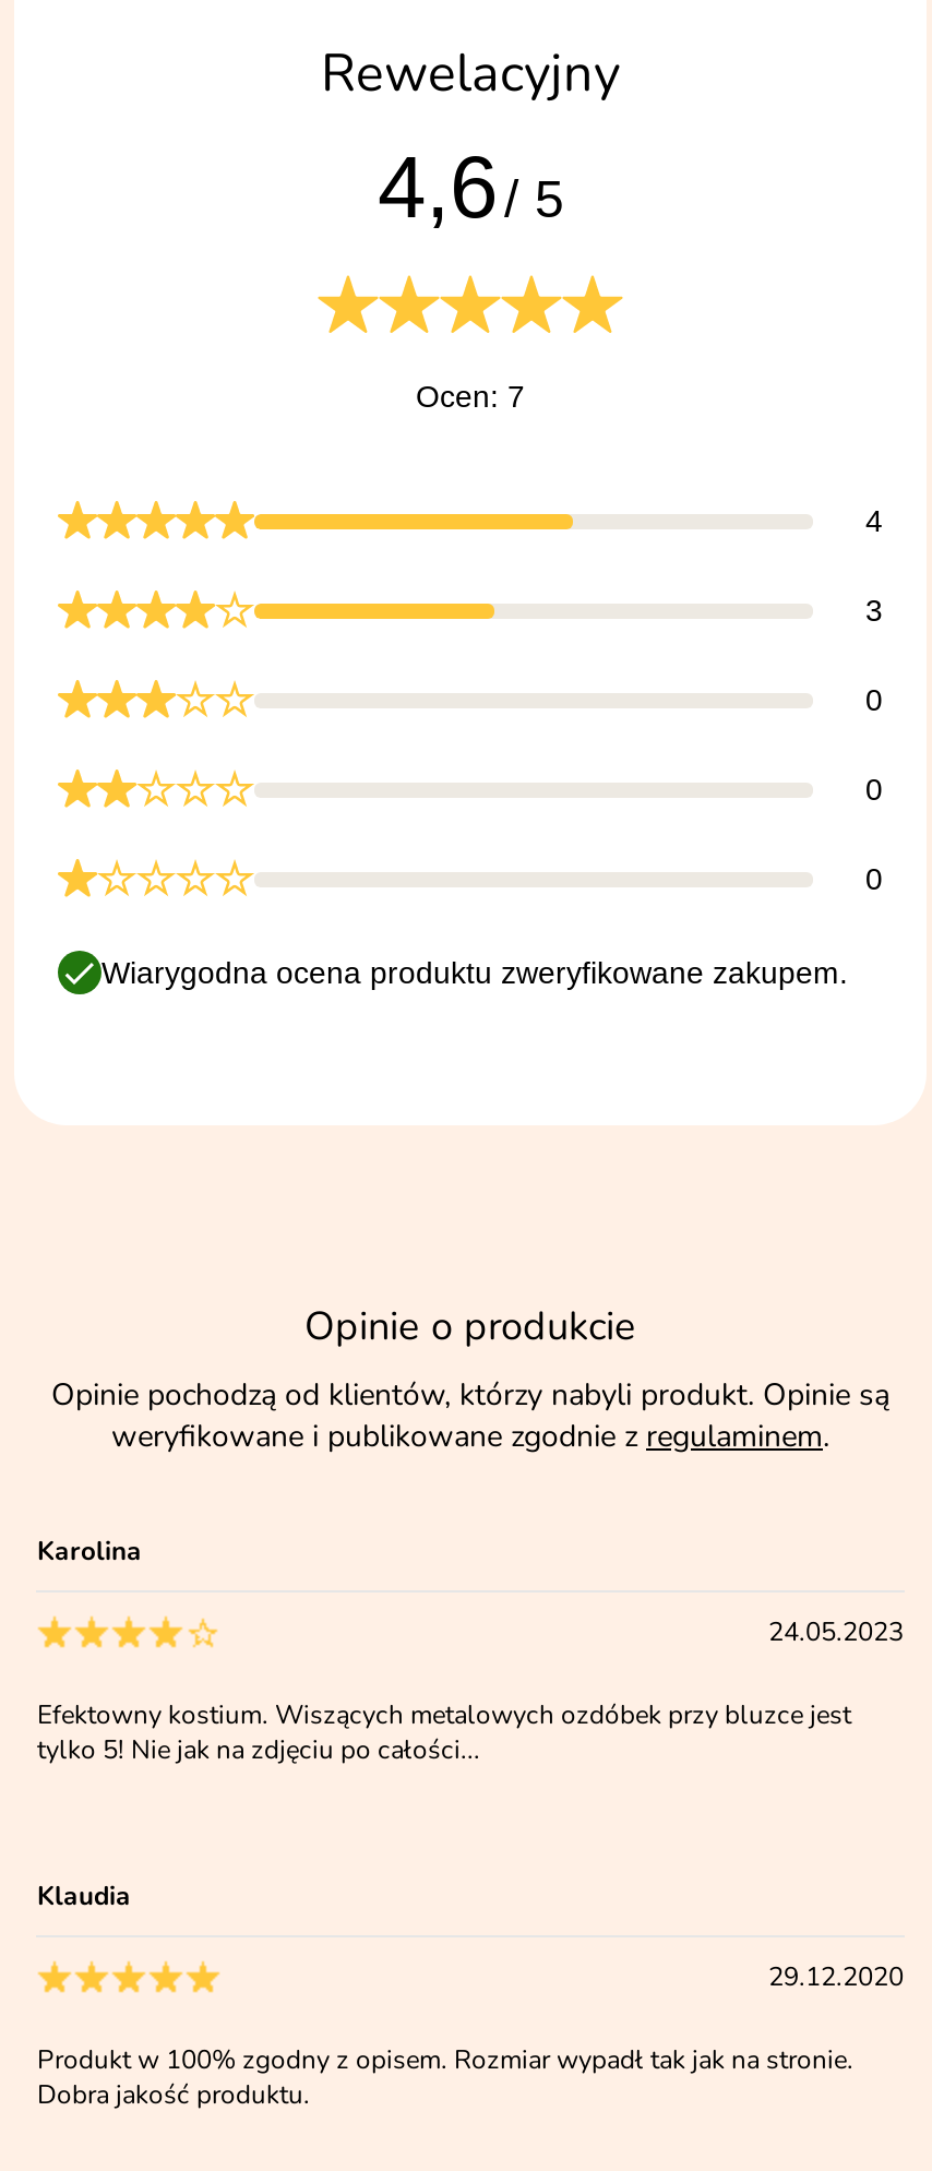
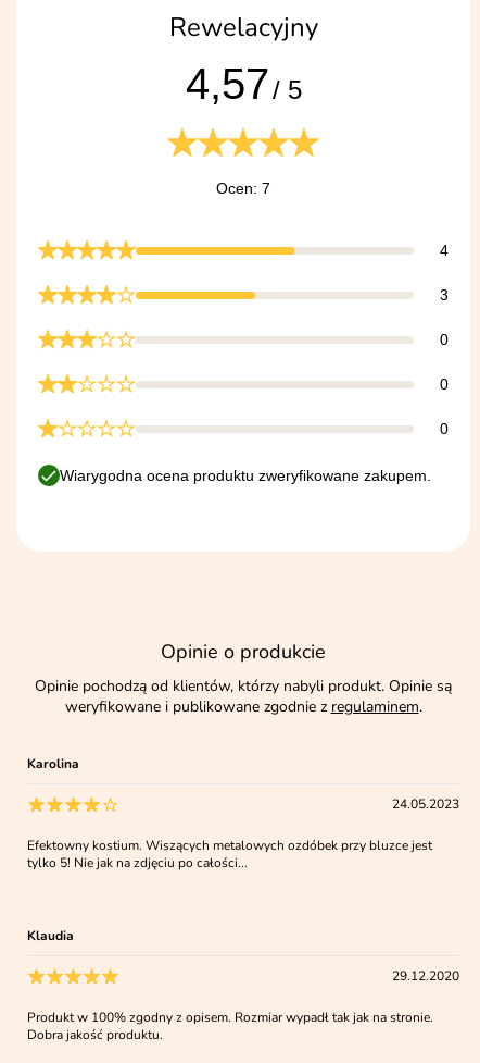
[378,139,563,236] 4,6 / 5 -> [185,60,301,108] 4,57 / 5

